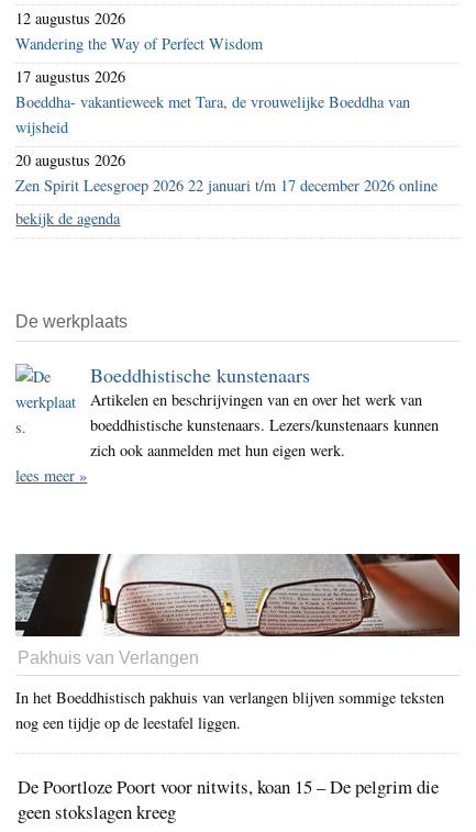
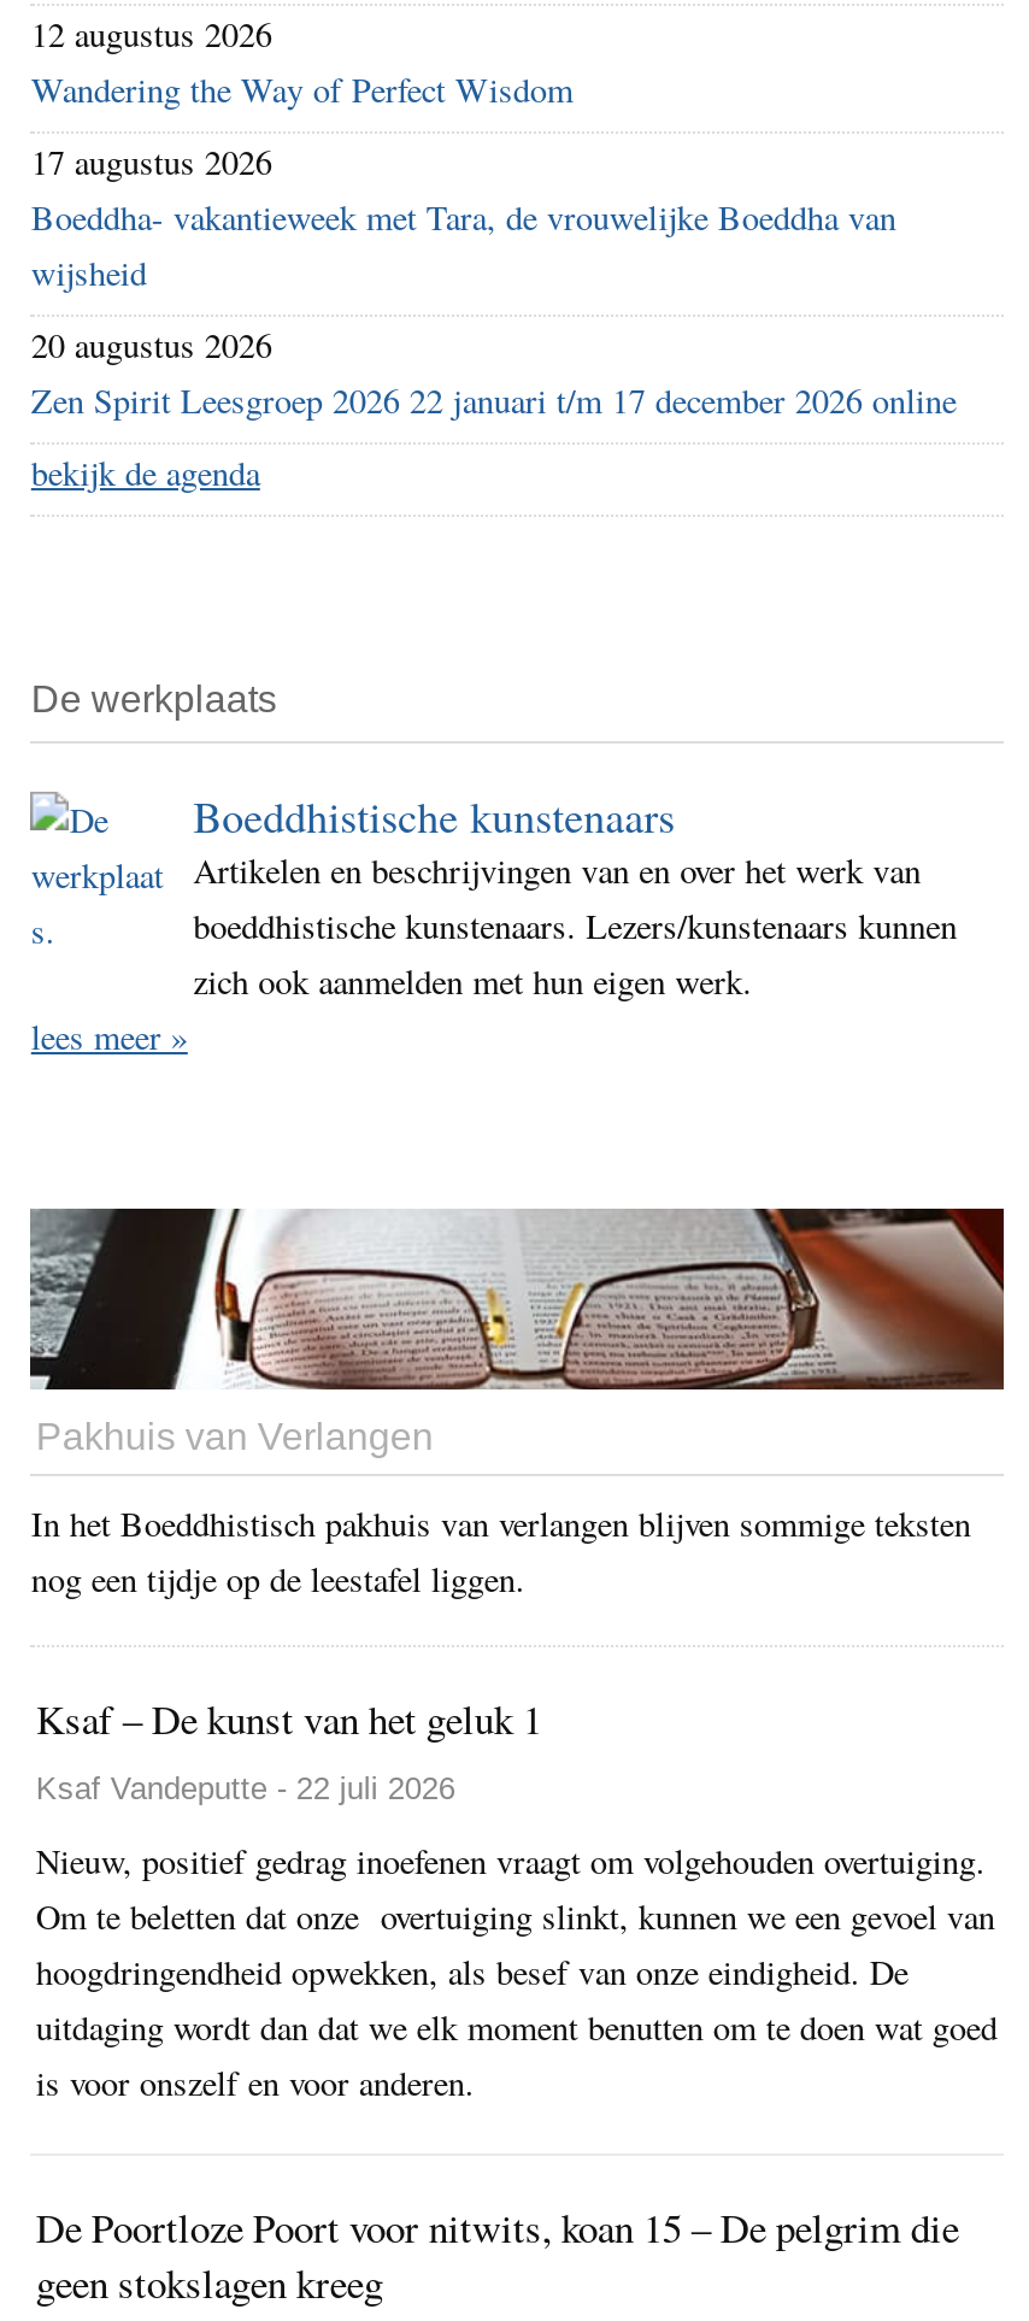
none -> [36,1690,997,2105] Ksaf – De kunst van het geluk 1 | Ksaf Vandeputte - 22 juli 2026 | Nieuw, positief gedrag inoefenen vraagt om volgehouden overtuiging. | Om te beletten dat onze overtuiging slinkt, kunnen we een gevoel van | hoogdringendheid opwekken, als besef van onze eindigheid. De | uitdaging wordt dan dat we elk moment benutten om te doen wat goed | is voor onszelf en voor anderen.

